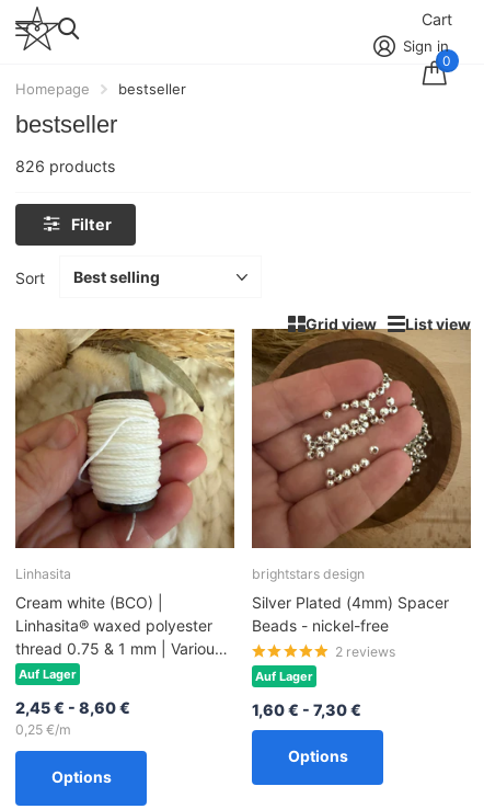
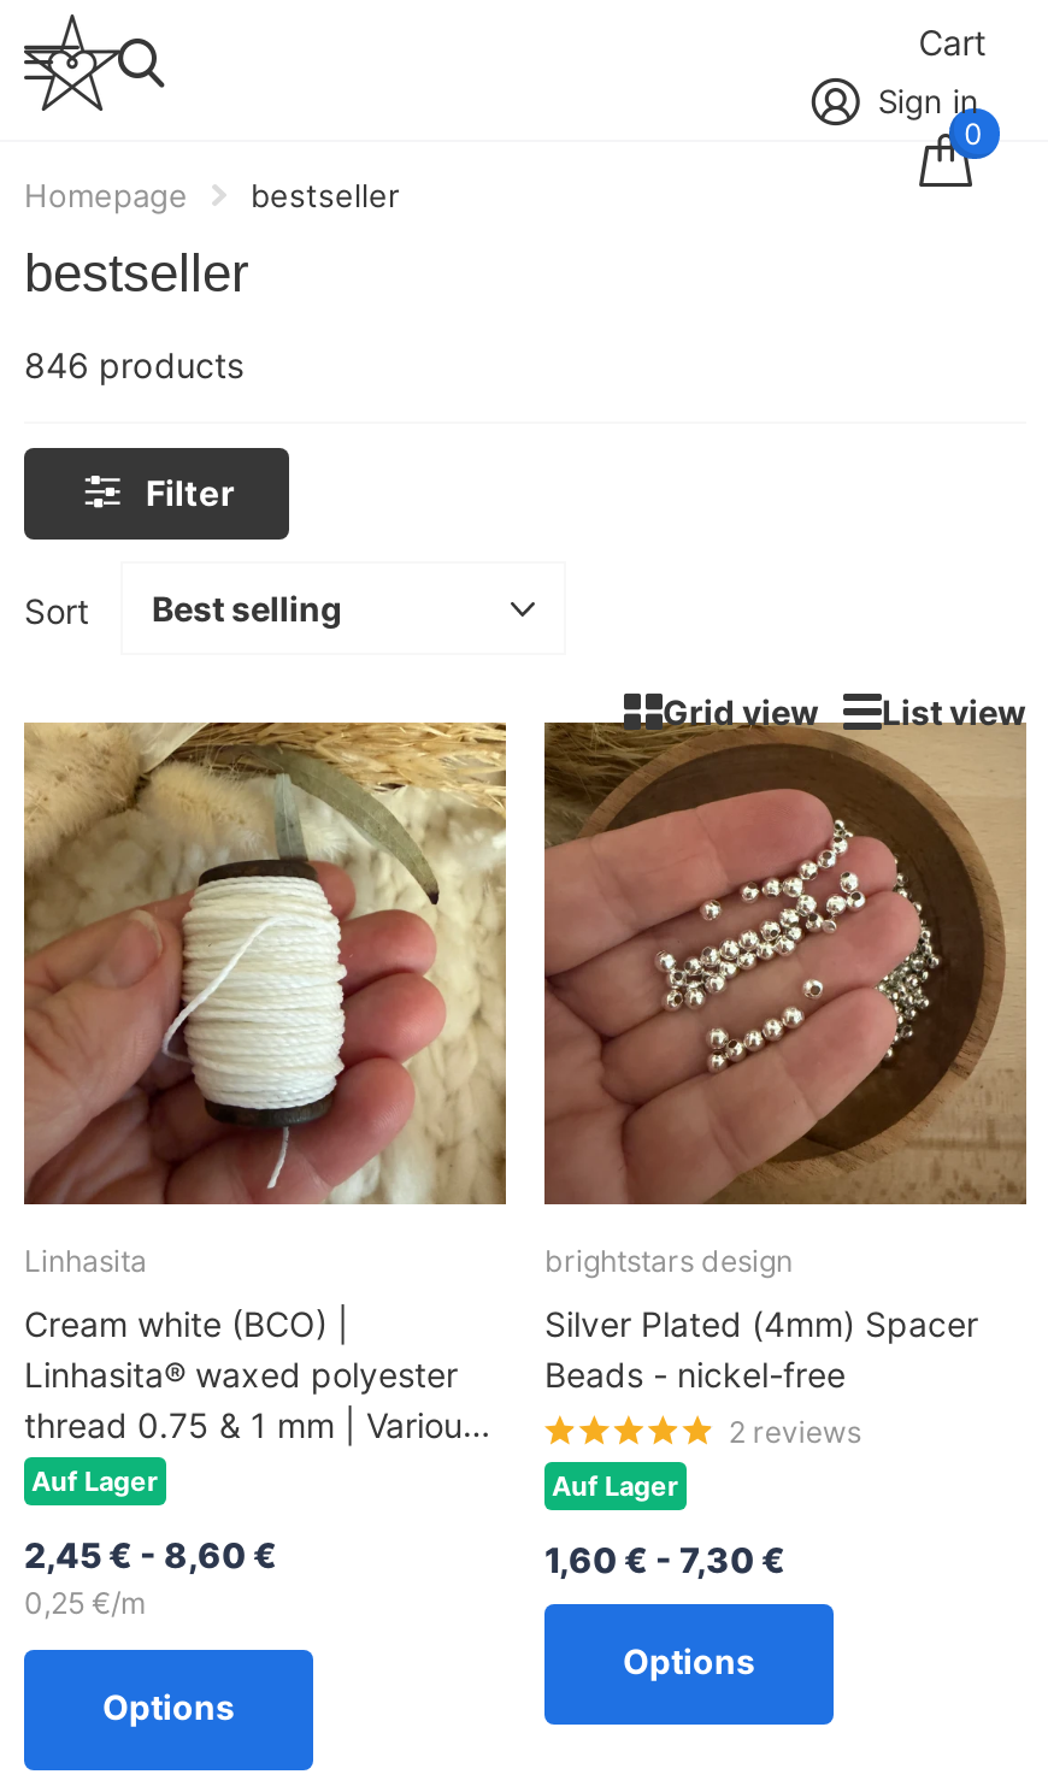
[15,156,115,175] 826 products -> [24,343,243,384] 846 products

